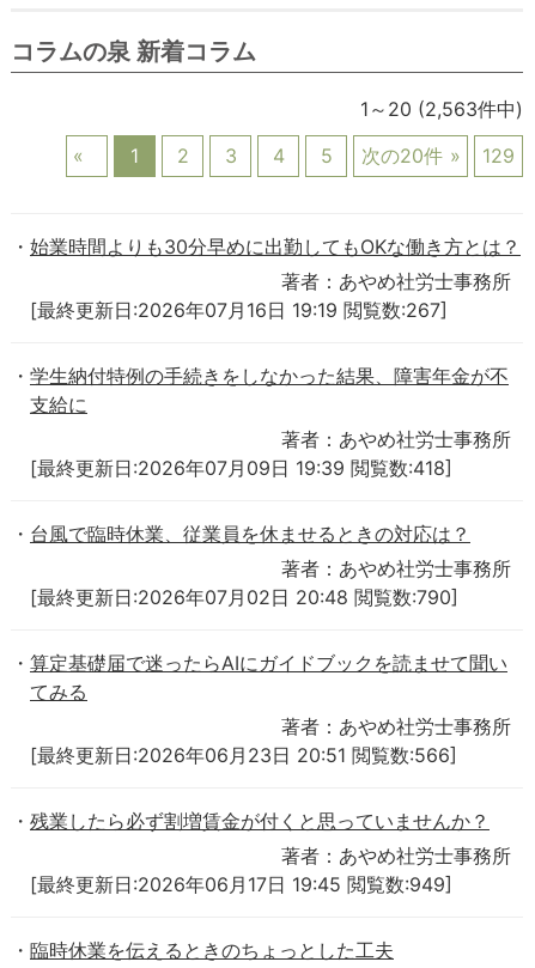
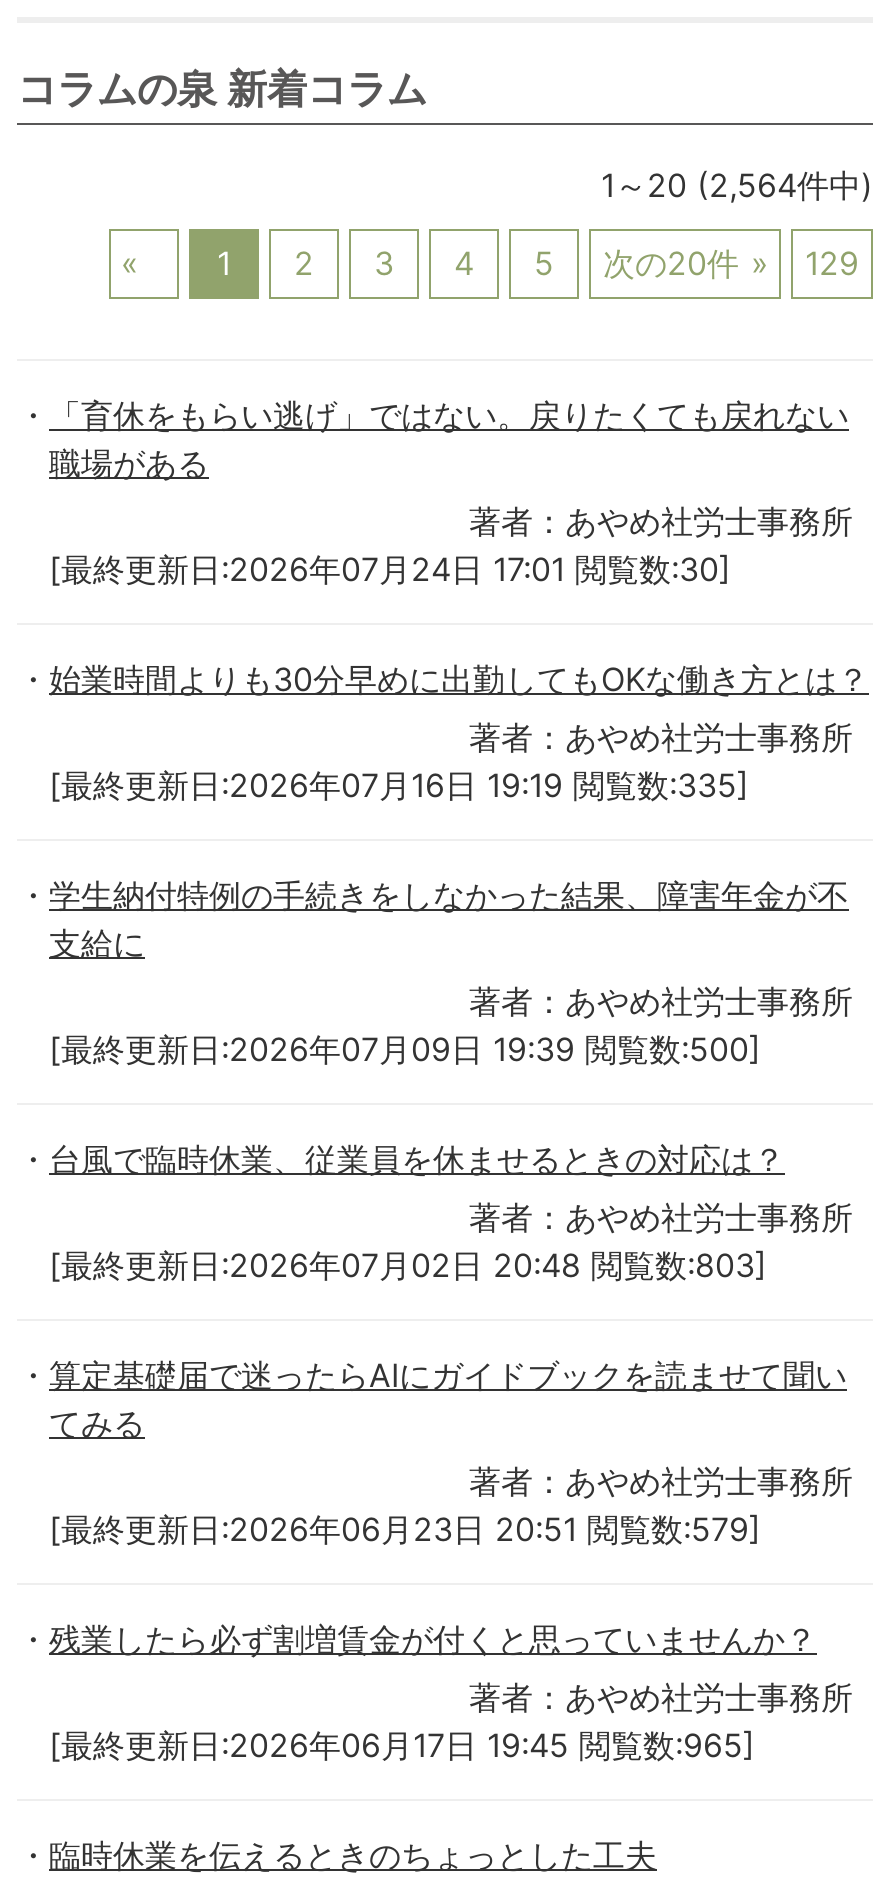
[360,97,523,121] 1～20 (2,563件中) -> [601,165,873,205] 1～20 (2,564件中)
none -> [49,395,853,589] 「育休をもらい逃げ」ではない。戻りたくても戻れない | 職場がある | 著者：あやめ社労士事務所 | [最終更新日:2026年07月24日 17:01 閲覧数:30]
[30,298,448,322] [最終更新日:2026年07月16日 19:19 閲覧数:267] -> [49,765,749,805] [最終更新日:2026年07月16日 19:19 閲覧数:335]
[30,456,452,480] [最終更新日:2026年07月09日 19:39 閲覧数:418] -> [49,1029,761,1069] [最終更新日:2026年07月09日 19:39 閲覧数:500]
[30,585,458,609] [最終更新日:2026年07月02日 20:48 閲覧数:790] -> [49,1245,767,1285] [最終更新日:2026年07月02日 20:48 閲覧数:803]
[30,743,457,767] [最終更新日:2026年06月23日 20:51 閲覧数:566] -> [49,1509,761,1549] [最終更新日:2026年06月23日 20:51 閲覧数:579]
[30,872,452,896] [最終更新日:2026年06月17日 19:45 閲覧数:949] -> [49,1725,755,1765] [最終更新日:2026年06月17日 19:45 閲覧数:965]

